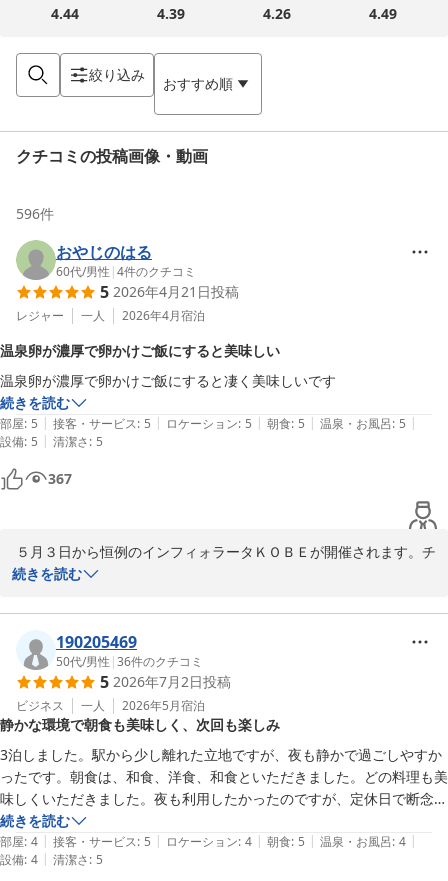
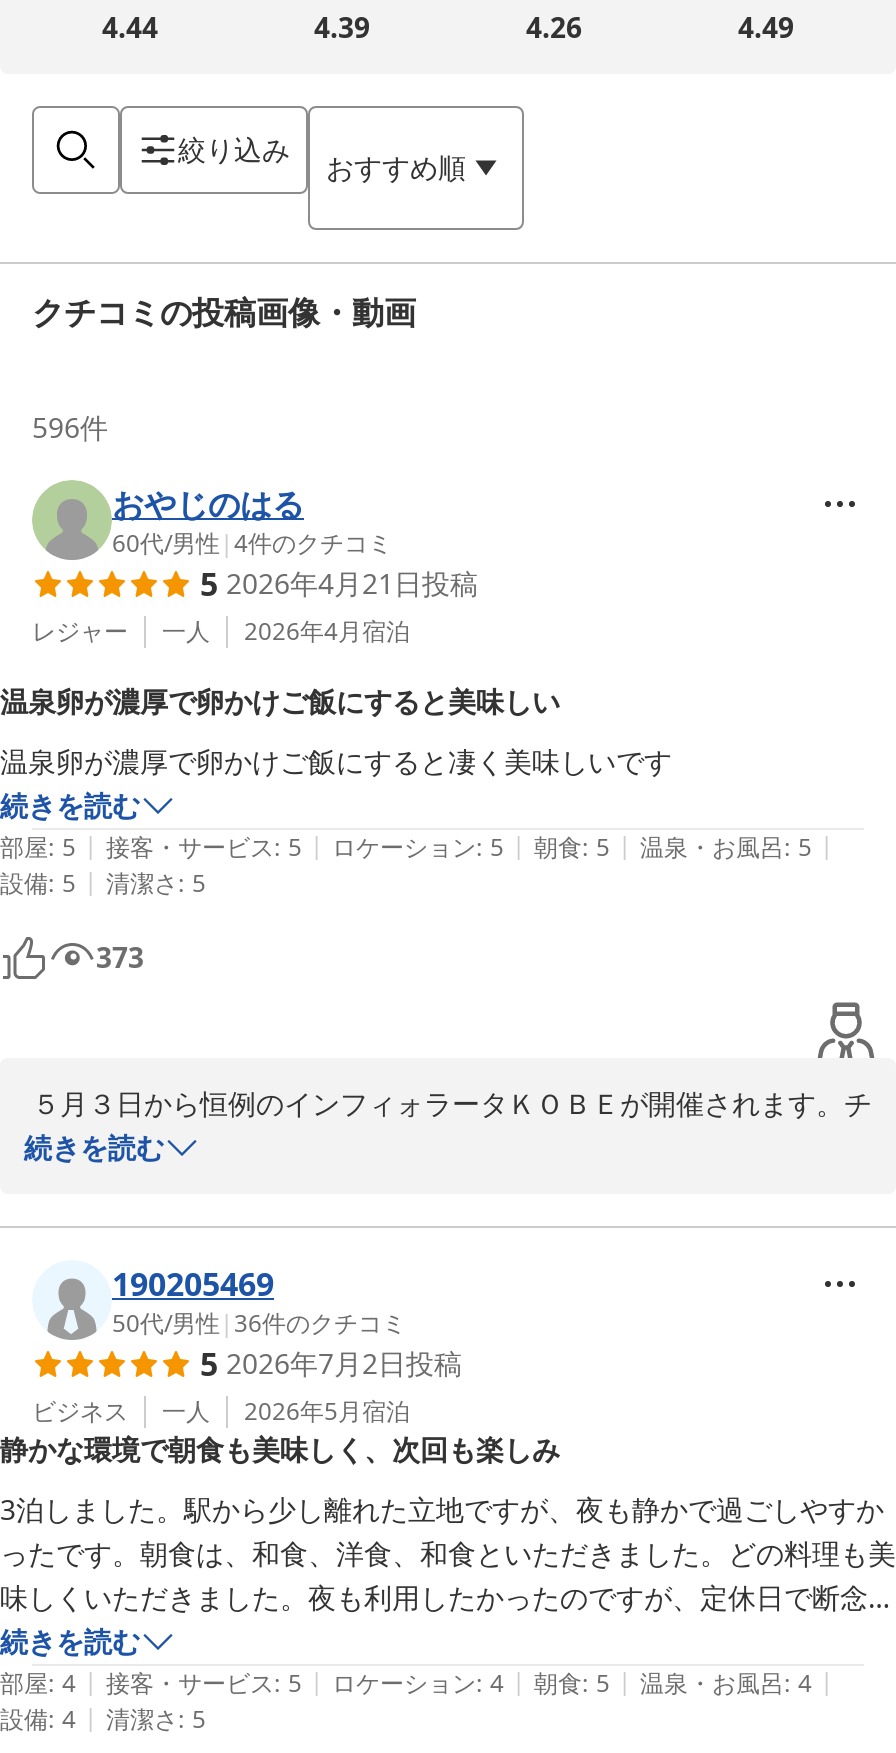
[48,469,72,488] 367 -> [96,938,144,976] 373

